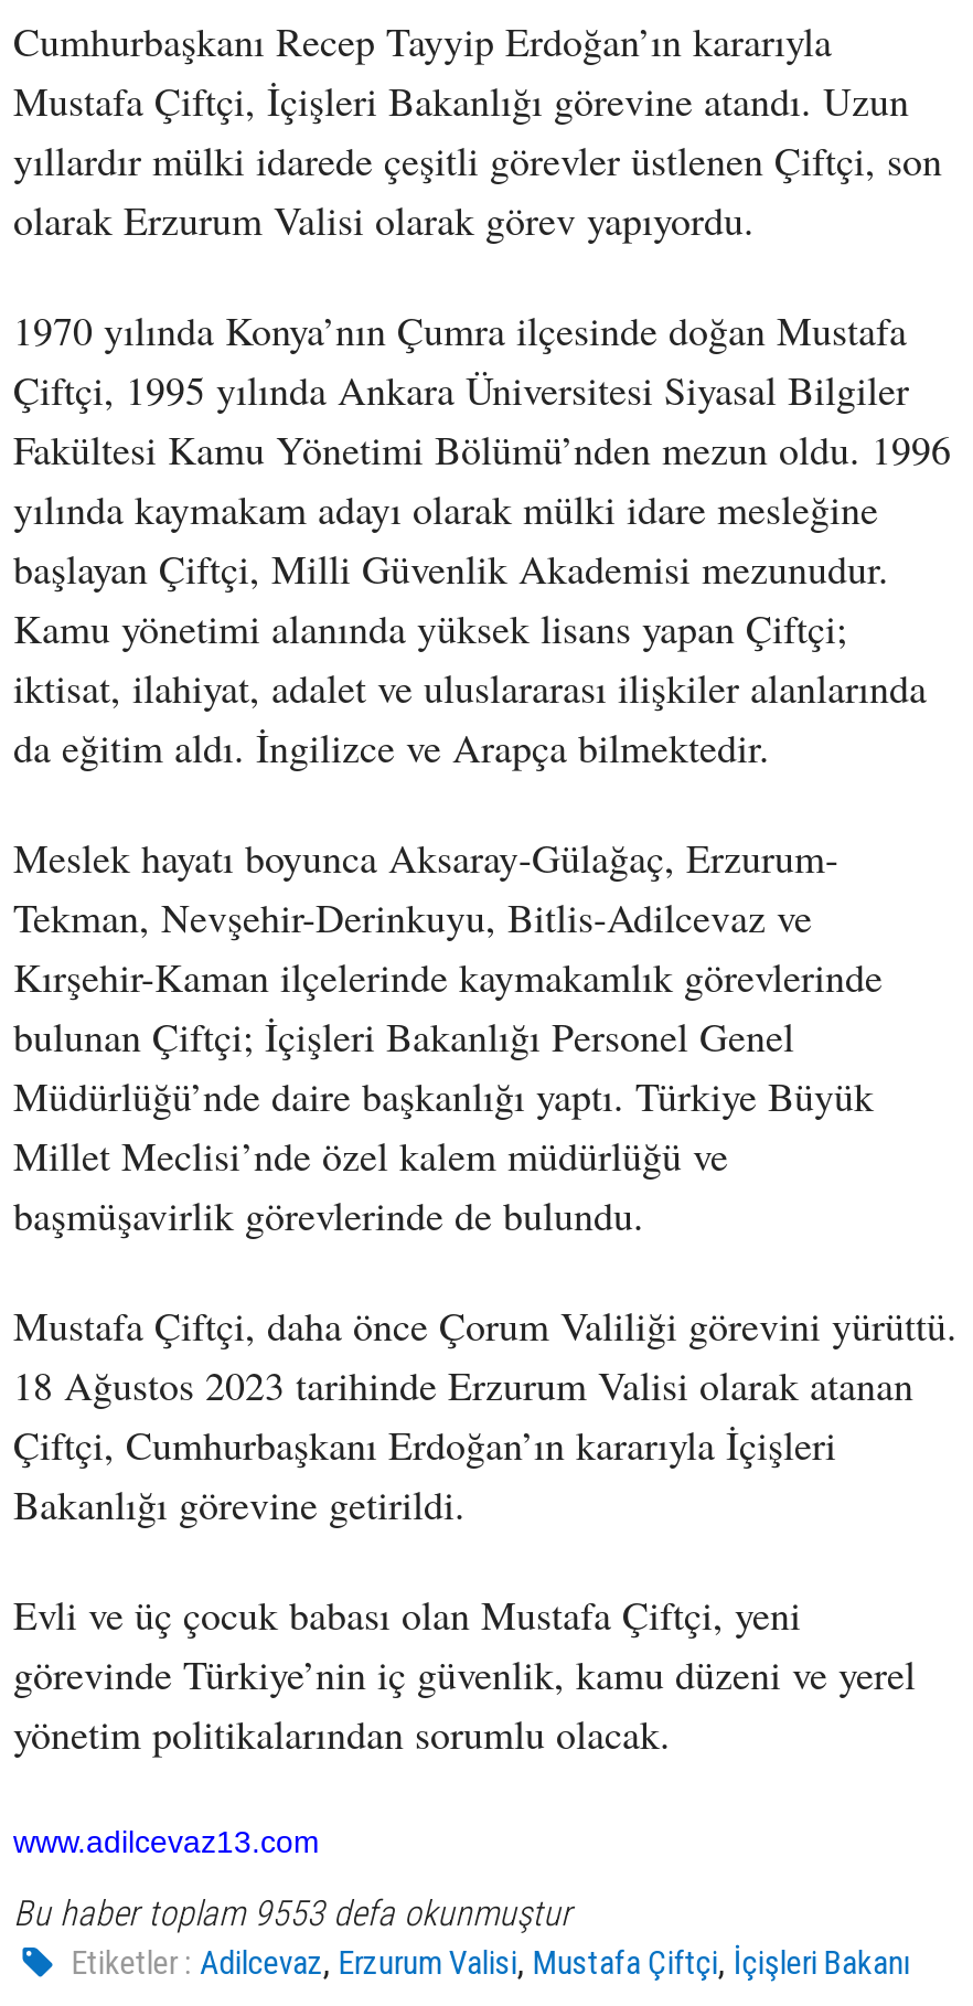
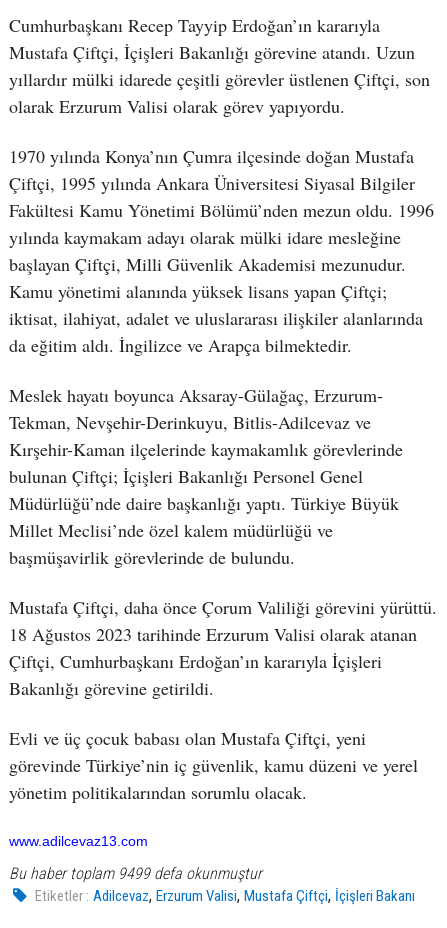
[13,1893,571,1935] Bu haber toplam 9553 defa okunmuştur -> [9,864,262,883] Bu haber toplam 9499 defa okunmuştur

